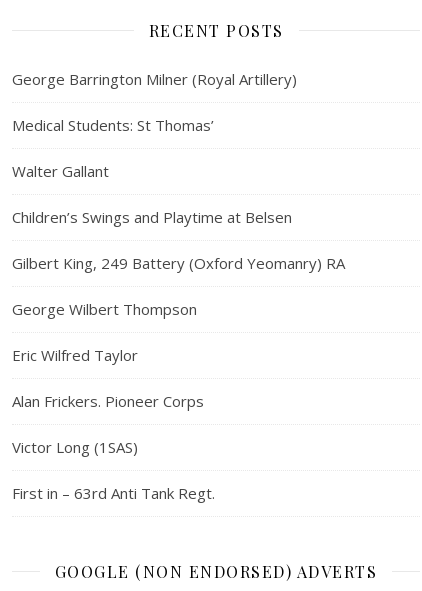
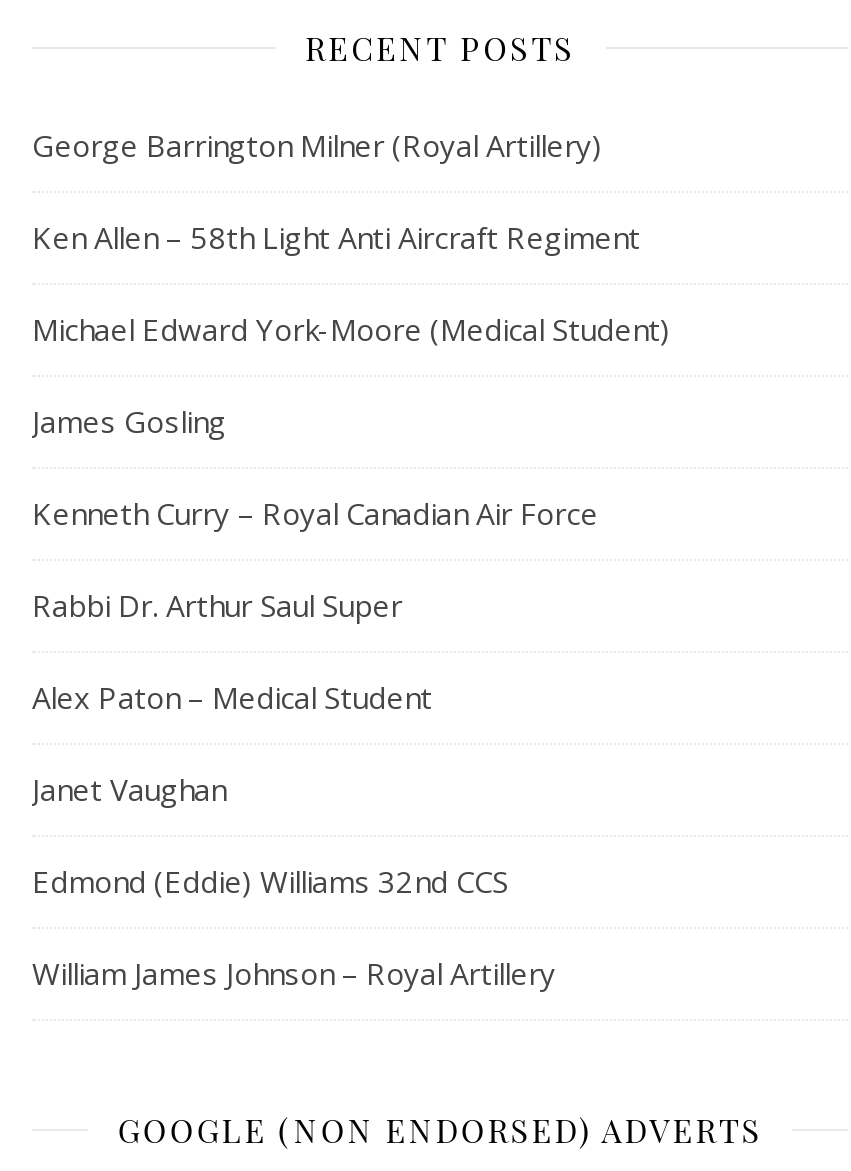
[12,115,214,135] Medical Students: St Thomas’ -> [32,217,640,257] Ken Allen – 58th Light Anti Aircraft Regiment
[12,161,109,181] Walter Gallant -> [32,309,670,349] Michael Edward York-Moore (Medical Student)
[12,207,292,227] Children’s Swings and Playtime at Belsen -> [32,401,226,441] James Gosling
[12,253,345,273] Gilbert King, 249 Battery (Oxford Yeomanry) RA -> [32,493,598,533] Kenneth Curry – Royal Canadian Air Force
[12,299,197,319] George Wilbert Thompson -> [32,585,402,625] Rabbi Dr. Arthur Saul Super
[12,345,138,365] Eric Wilfred Taylor -> [32,677,432,717] Alex Paton – Medical Student
[12,391,204,411] Alan Frickers. Pioneer Corps -> [32,769,226,809] Janet Vaughan
[12,437,138,457] Victor Long (1SAS) -> [32,861,508,901] Edmond (Eddie) Williams 32nd CCS
[12,483,215,503] First in – 63rd Anti Tank Regt. -> [32,953,556,993] William James Johnson – Royal Artillery

